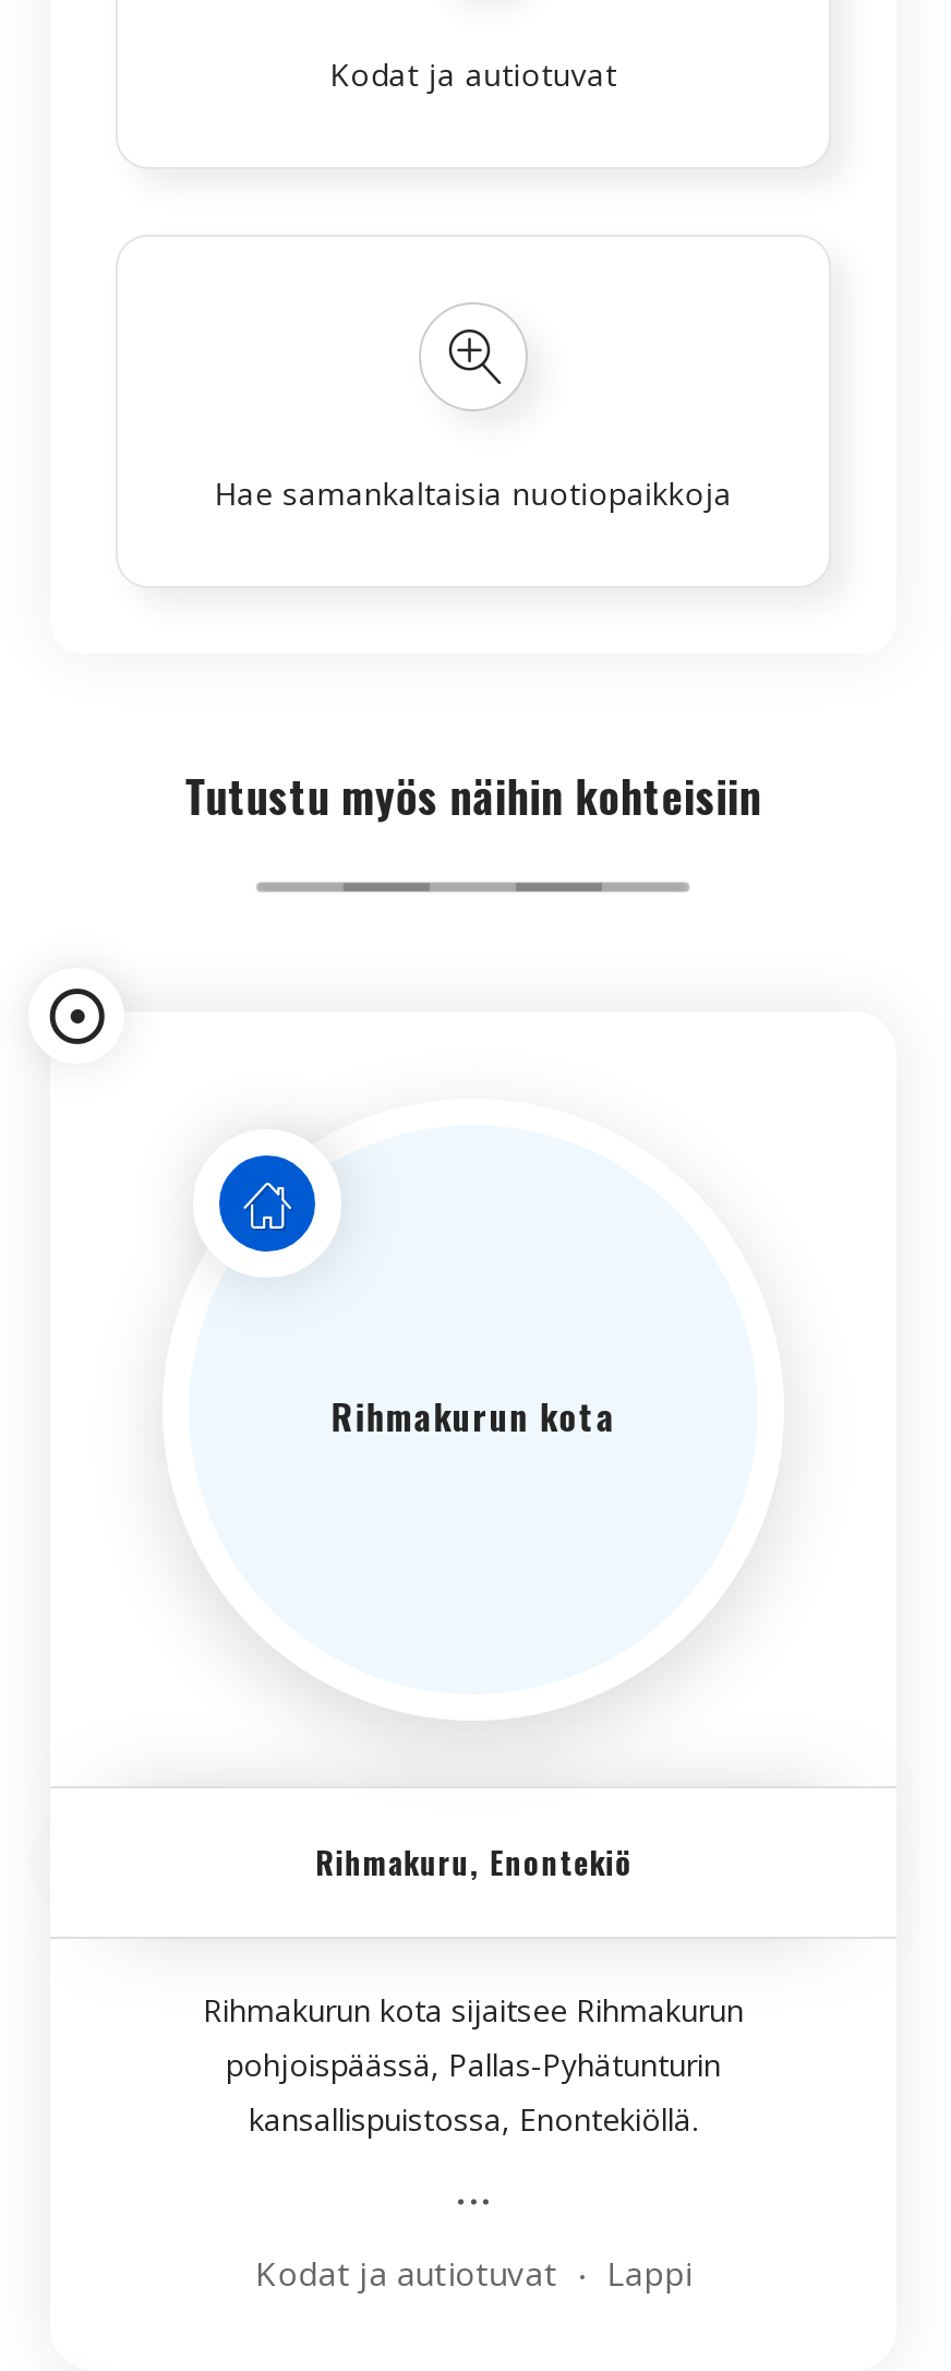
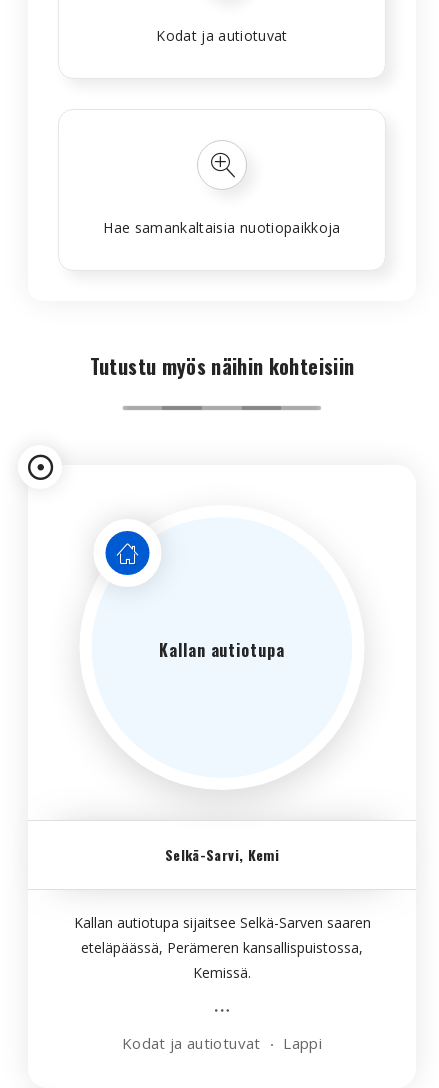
[331,1389,616,1441] Rihmakurun kota -> [159,638,285,662] Kallan autiotupa
[315,1839,631,1884] Rihmakuru, Enontekiö -> [165,844,279,865] Selkä-Sarvi, Kemi
[203,1989,744,2140] Rihmakurun kota sijaitsee Rihmakurun | pohjoispäässä, Pallas-Pyhätunturin | kansallispuistossa, Enontekiöllä. -> [73,913,370,982] Kallan autiotupa sijaitsee Selkä-Sarven saaren | eteläpäässä, Perämeren kansallispuistossa, | Kemissä.

